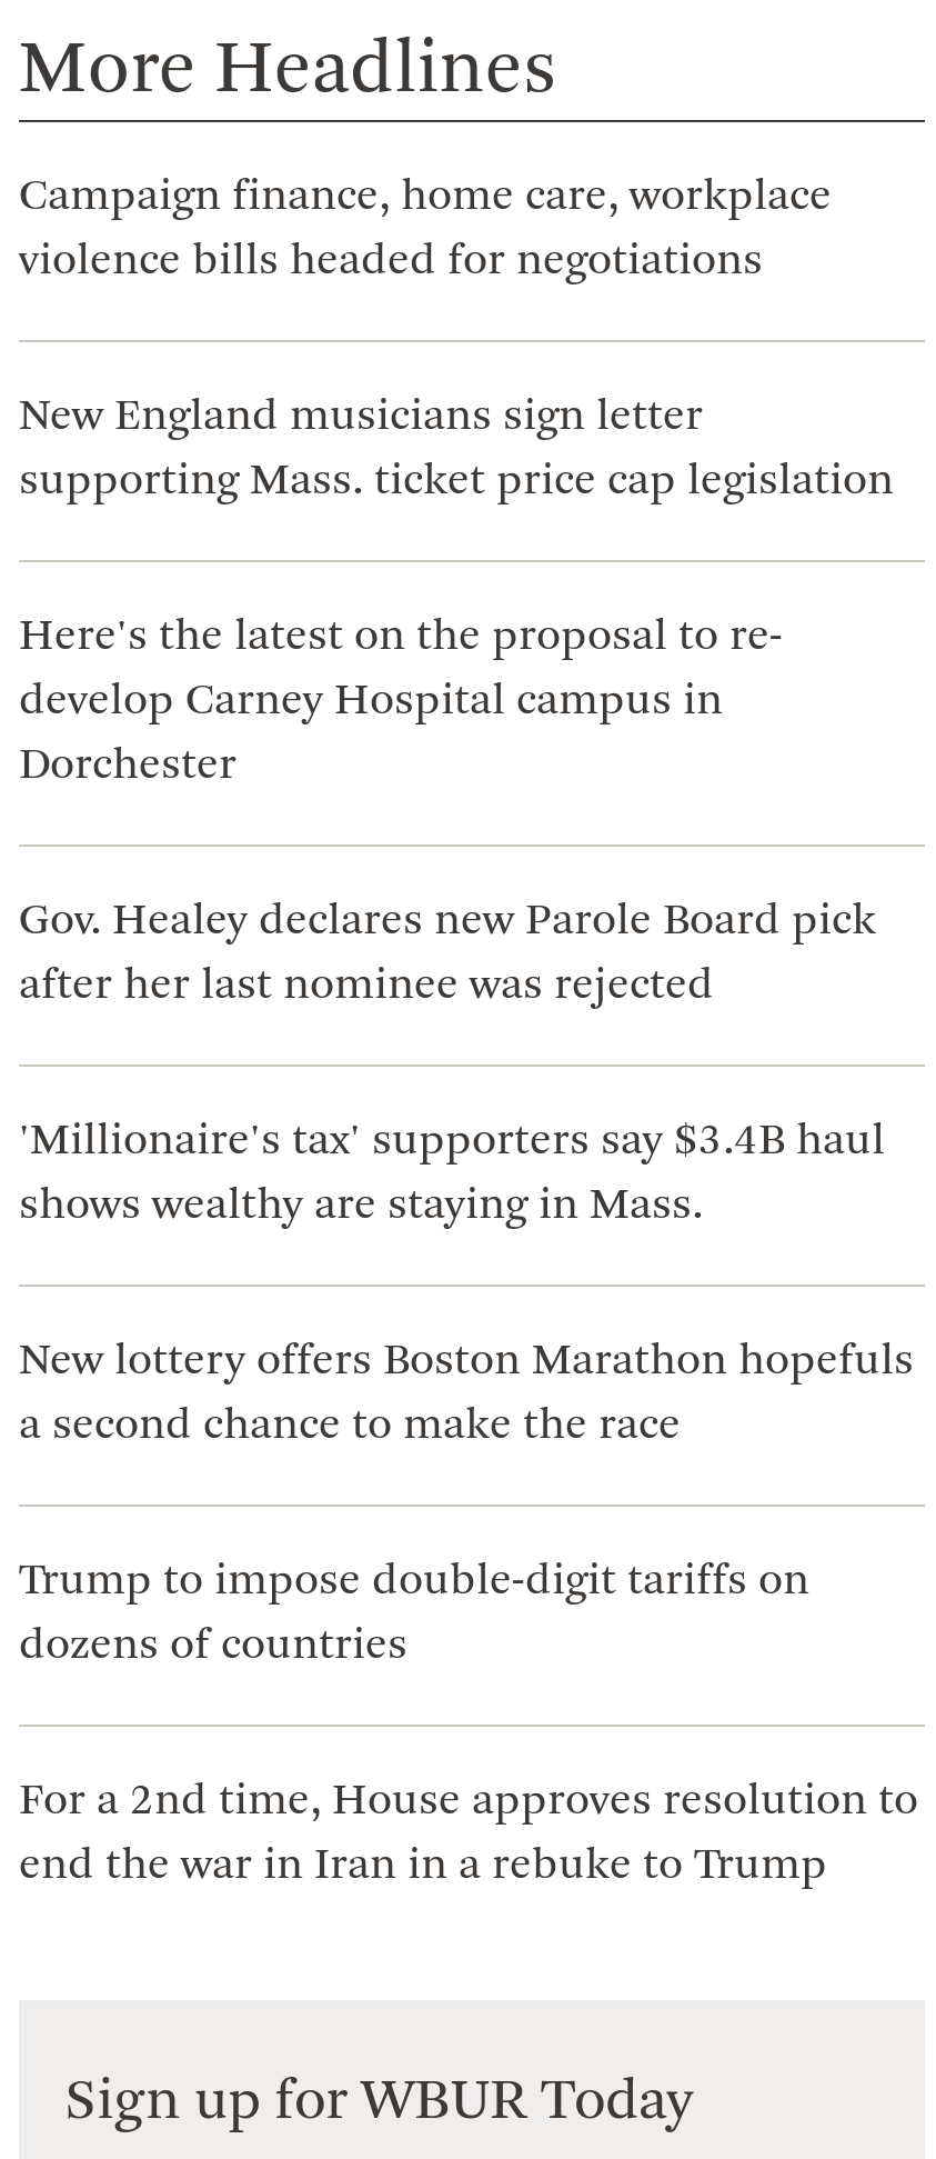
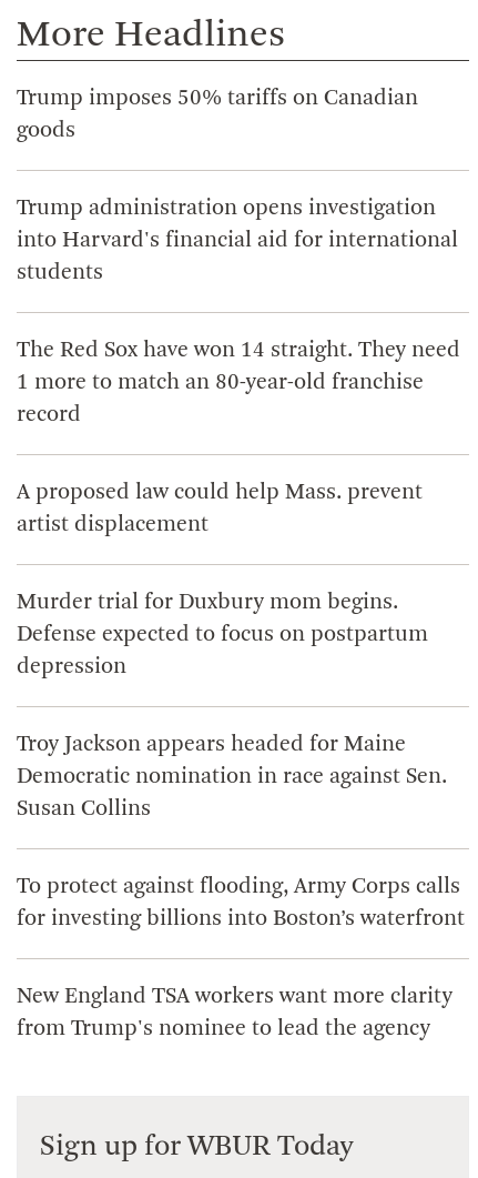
[19,175,832,284] Campaign finance, home care, workplace | violence bills headed for negotiations -> [17,88,418,142] Trump imposes 50% tariffs on Canadian | goods
[19,395,894,504] New England musicians sign letter | supporting Mass. ticket price cap legislation -> [17,198,458,285] Trump administration opens investigation | into Harvard's financial aid for international | students
[19,615,783,788] Here's the latest on the proposal to re- | develop Carney Hospital campus in | Dorchester -> [17,340,460,427] The Red Sox have won 14 straight. They need | 1 more to match an 80-year-old franchise | record
[19,900,876,1008] Gov. Healey declares new Parole Board pick | after her last nominee was rejected -> [17,482,423,537] A proposed law could help Mass. prevent | artist displacement
[19,1120,885,1229] 'Millionaire's tax' supporters say $3.4B haul | shows wealthy are staying in Mass. -> [17,592,428,679] Murder trial for Duxbury mom begins. | Defense expected to focus on postpartum | depression
[19,1340,914,1449] New lottery offers Boston Marathon hopefuls | a second chance to make the race -> [17,734,447,821] Troy Jackson appears headed for Maine | Democratic nomination in race against Sen. | Susan Collins
[19,1560,809,1669] Trump to impose double-digit tariffs on | dozens of countries -> [17,876,465,931] To protect against flooding, Army Corps calls | for investing billions into Boston’s waterfront
[19,1780,918,1889] For a 2nd time, House approves resolution to | end the war in Iran in a rebuke to Trump -> [17,986,452,1041] New England TSA workers want more clarity | from Trump's nominee to lead the agency

